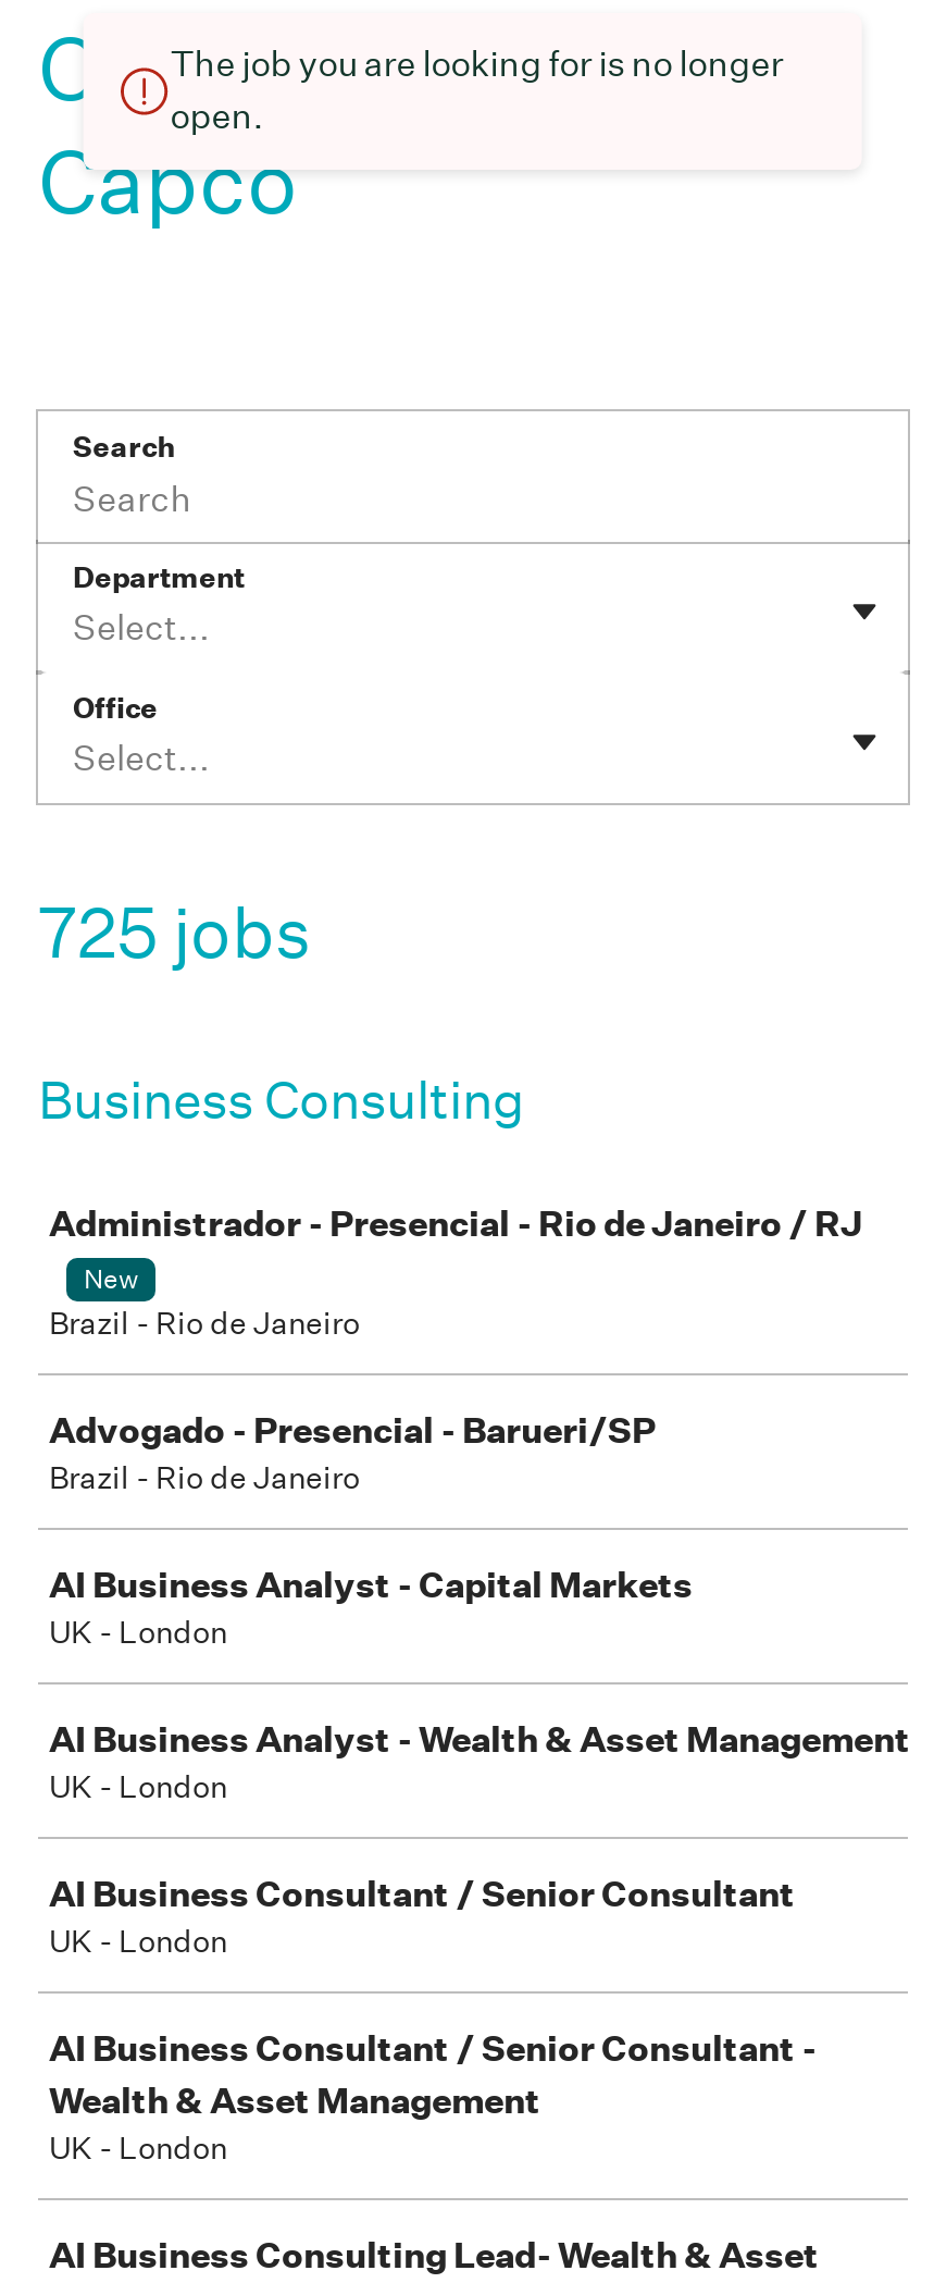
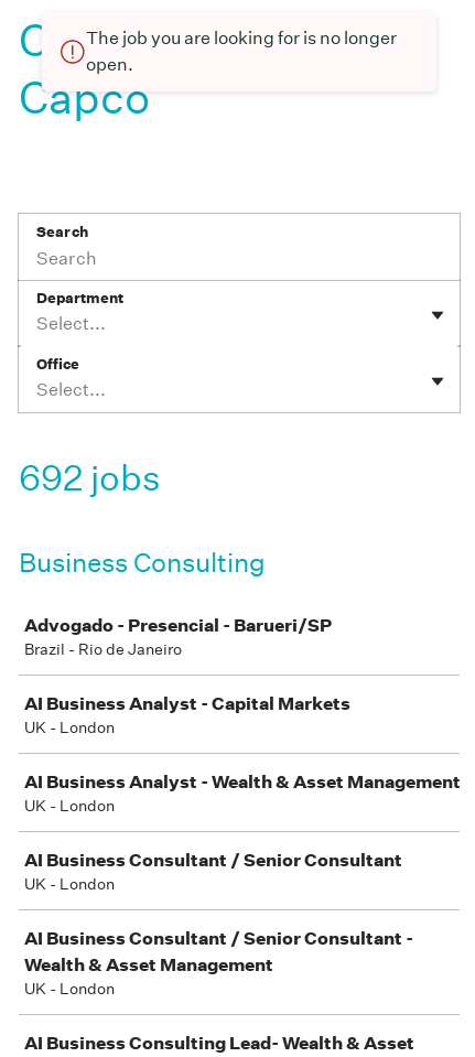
[38,890,312,975] 725 jobs -> [19,456,161,499] 692 jobs
[49,1201,862,1343] Administrador - Presencial - Rio de Janeiro / RJ | New | Brazil - Rio de Janeiro -> none

